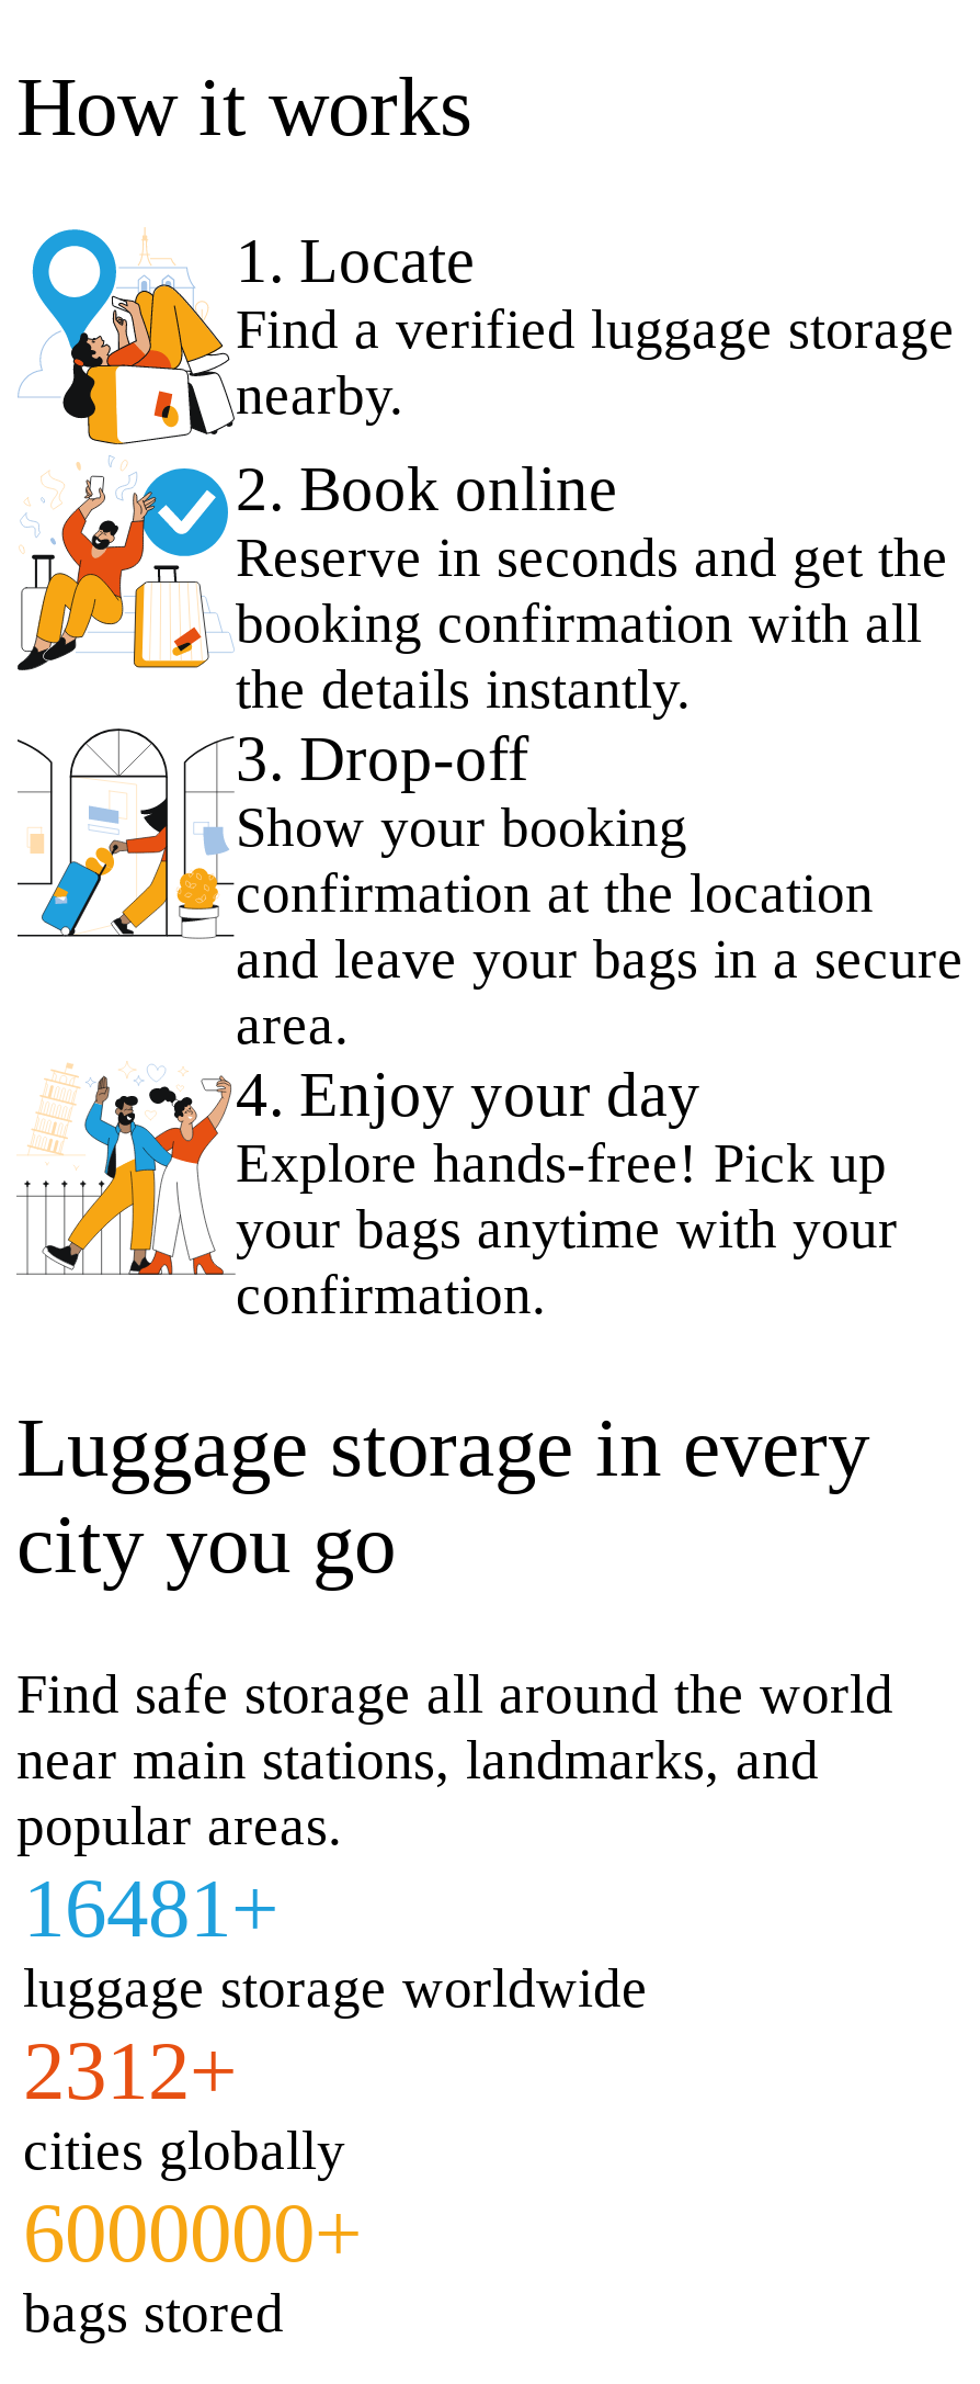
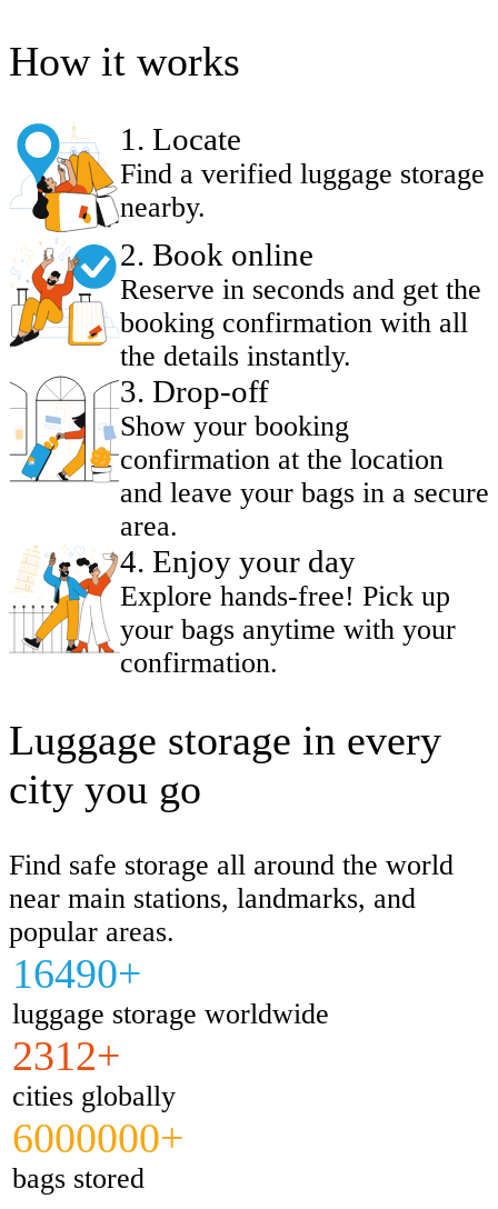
[23,1862,277,1954] 16481+ -> [12,950,141,997] 16490+

